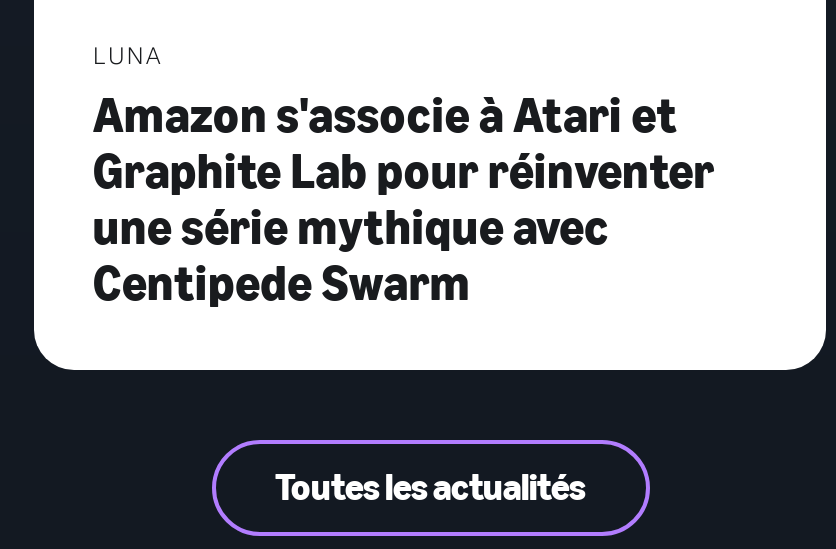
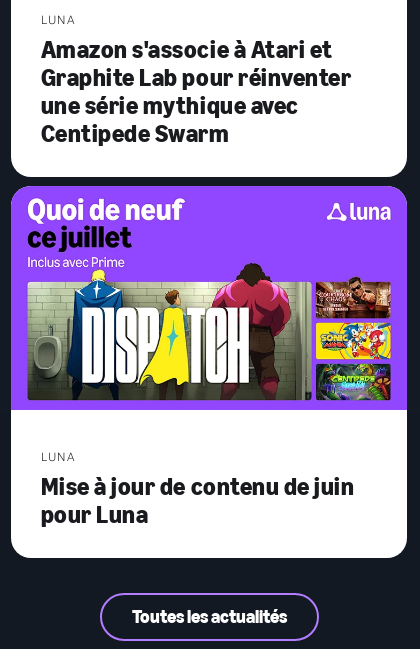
none -> [10,185,408,528] [image] | LUNA | Mise à jour de contenu de juin | pour Luna

